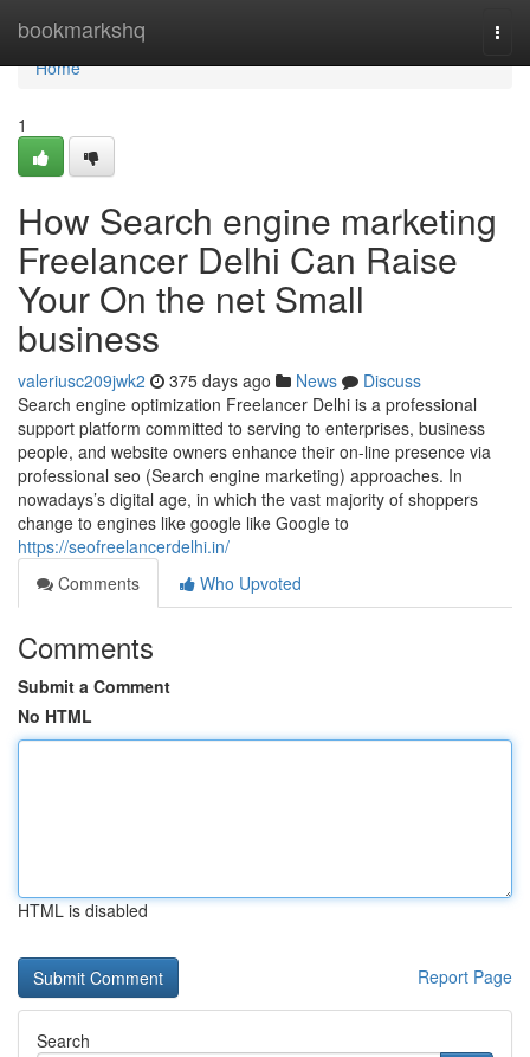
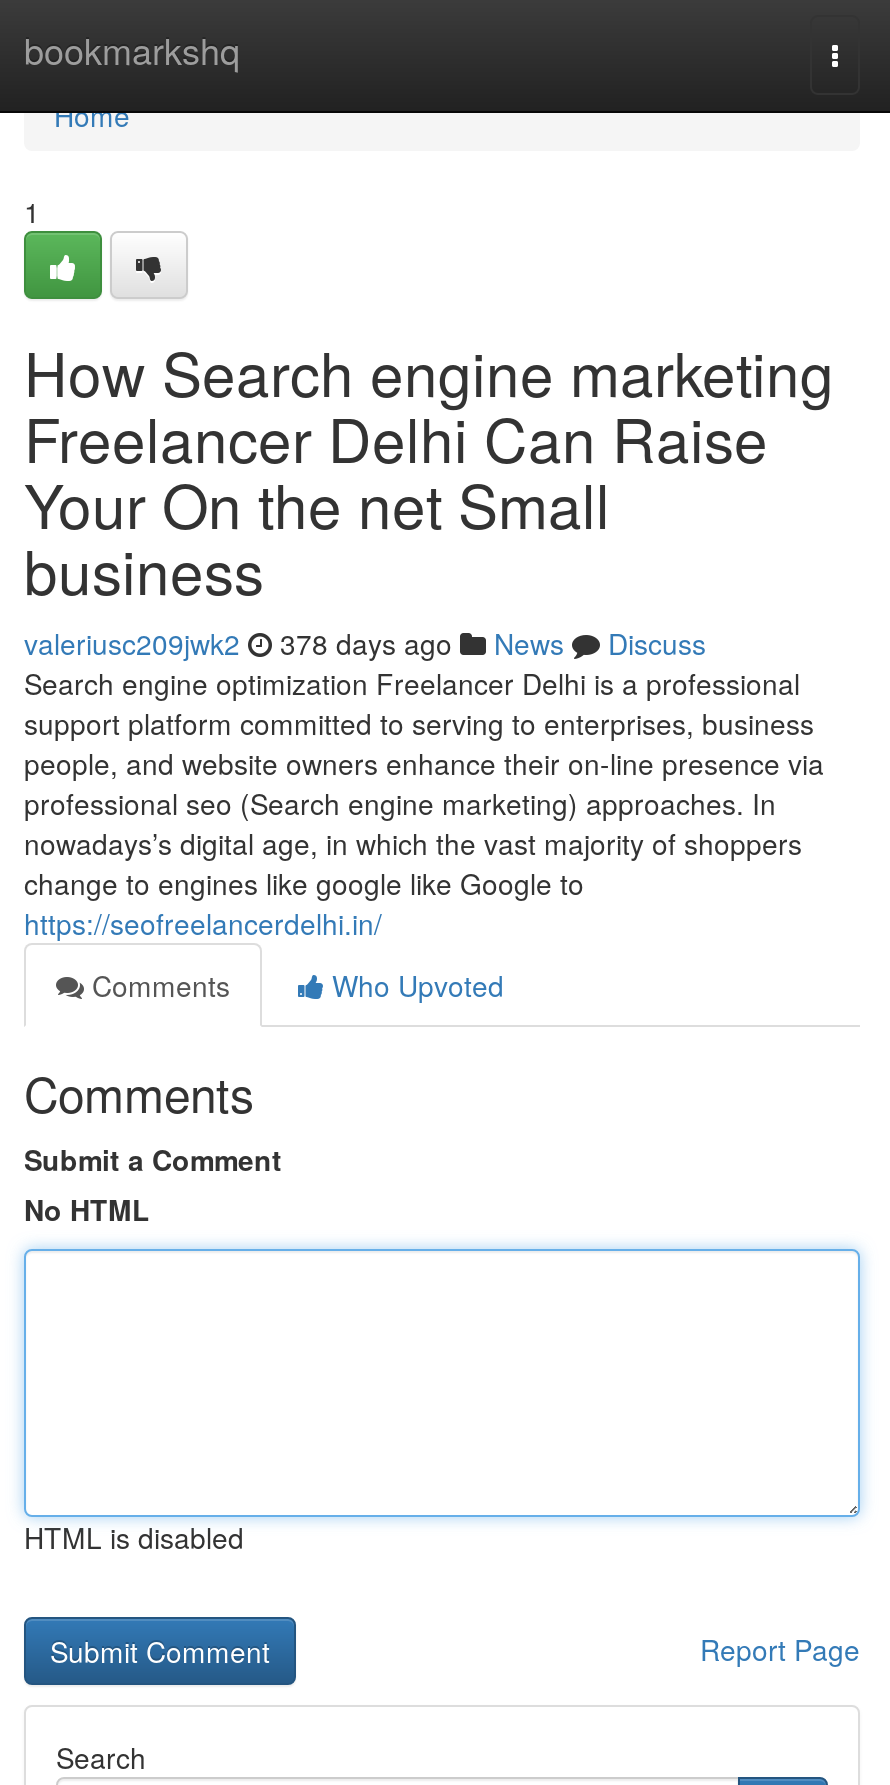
[18,369,421,392] valeriusc209jwk2 375 days ago News Discuss -> [24,623,706,663] valeriusc209jwk2 378 days ago News Discuss

